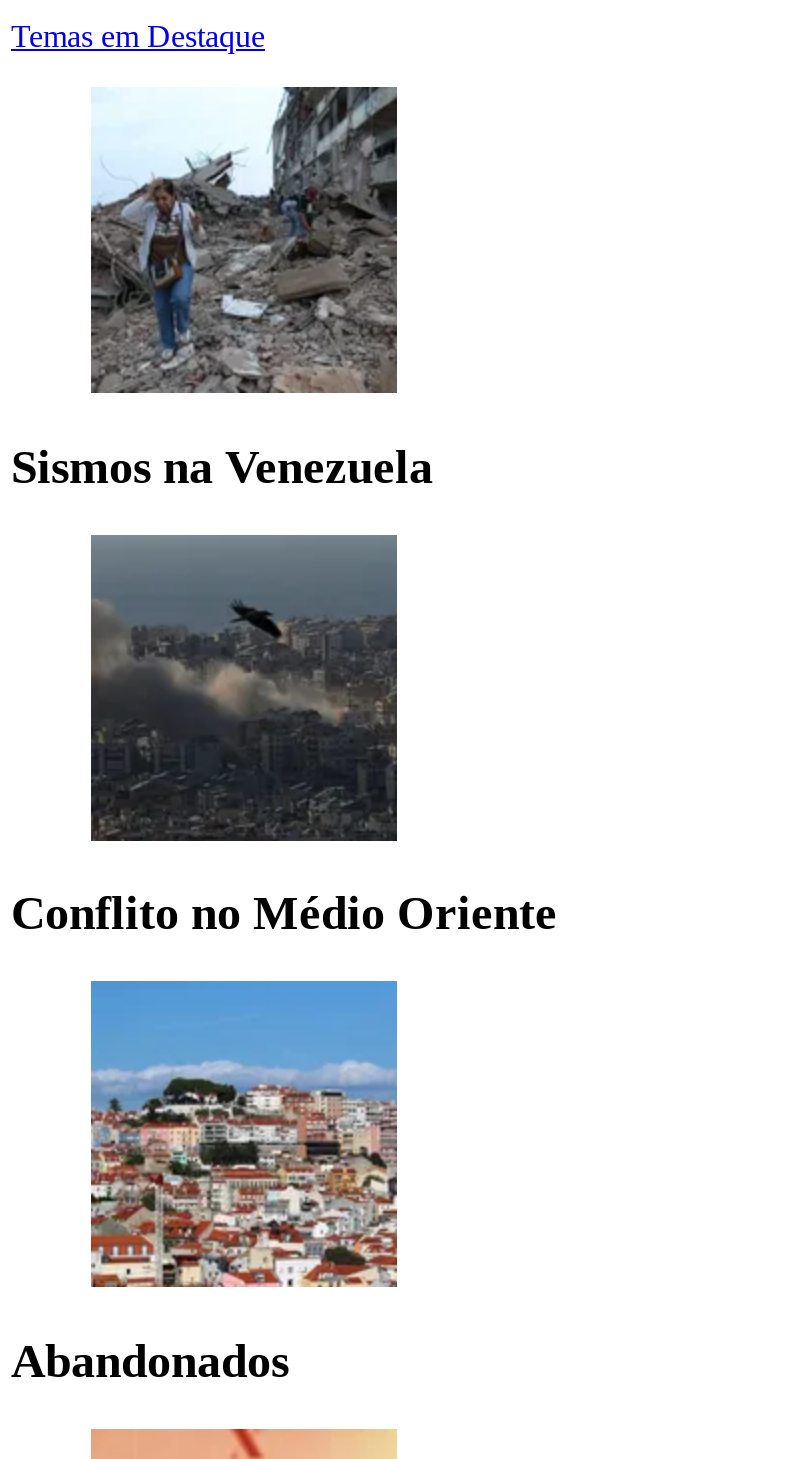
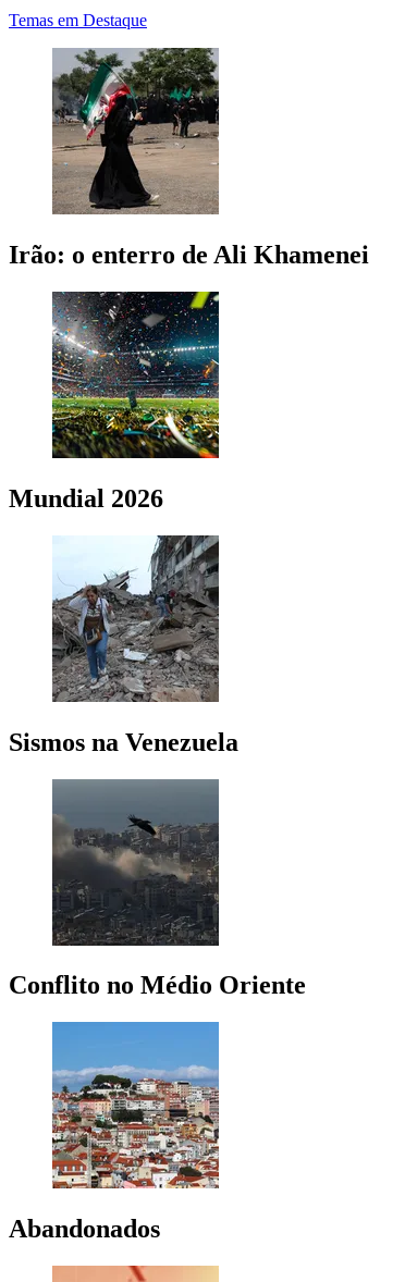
none -> [9,47,369,269] [image] | Irão: o enterro de Ali Khamenei
none -> [9,291,220,512] [image] | Mundial 2026

